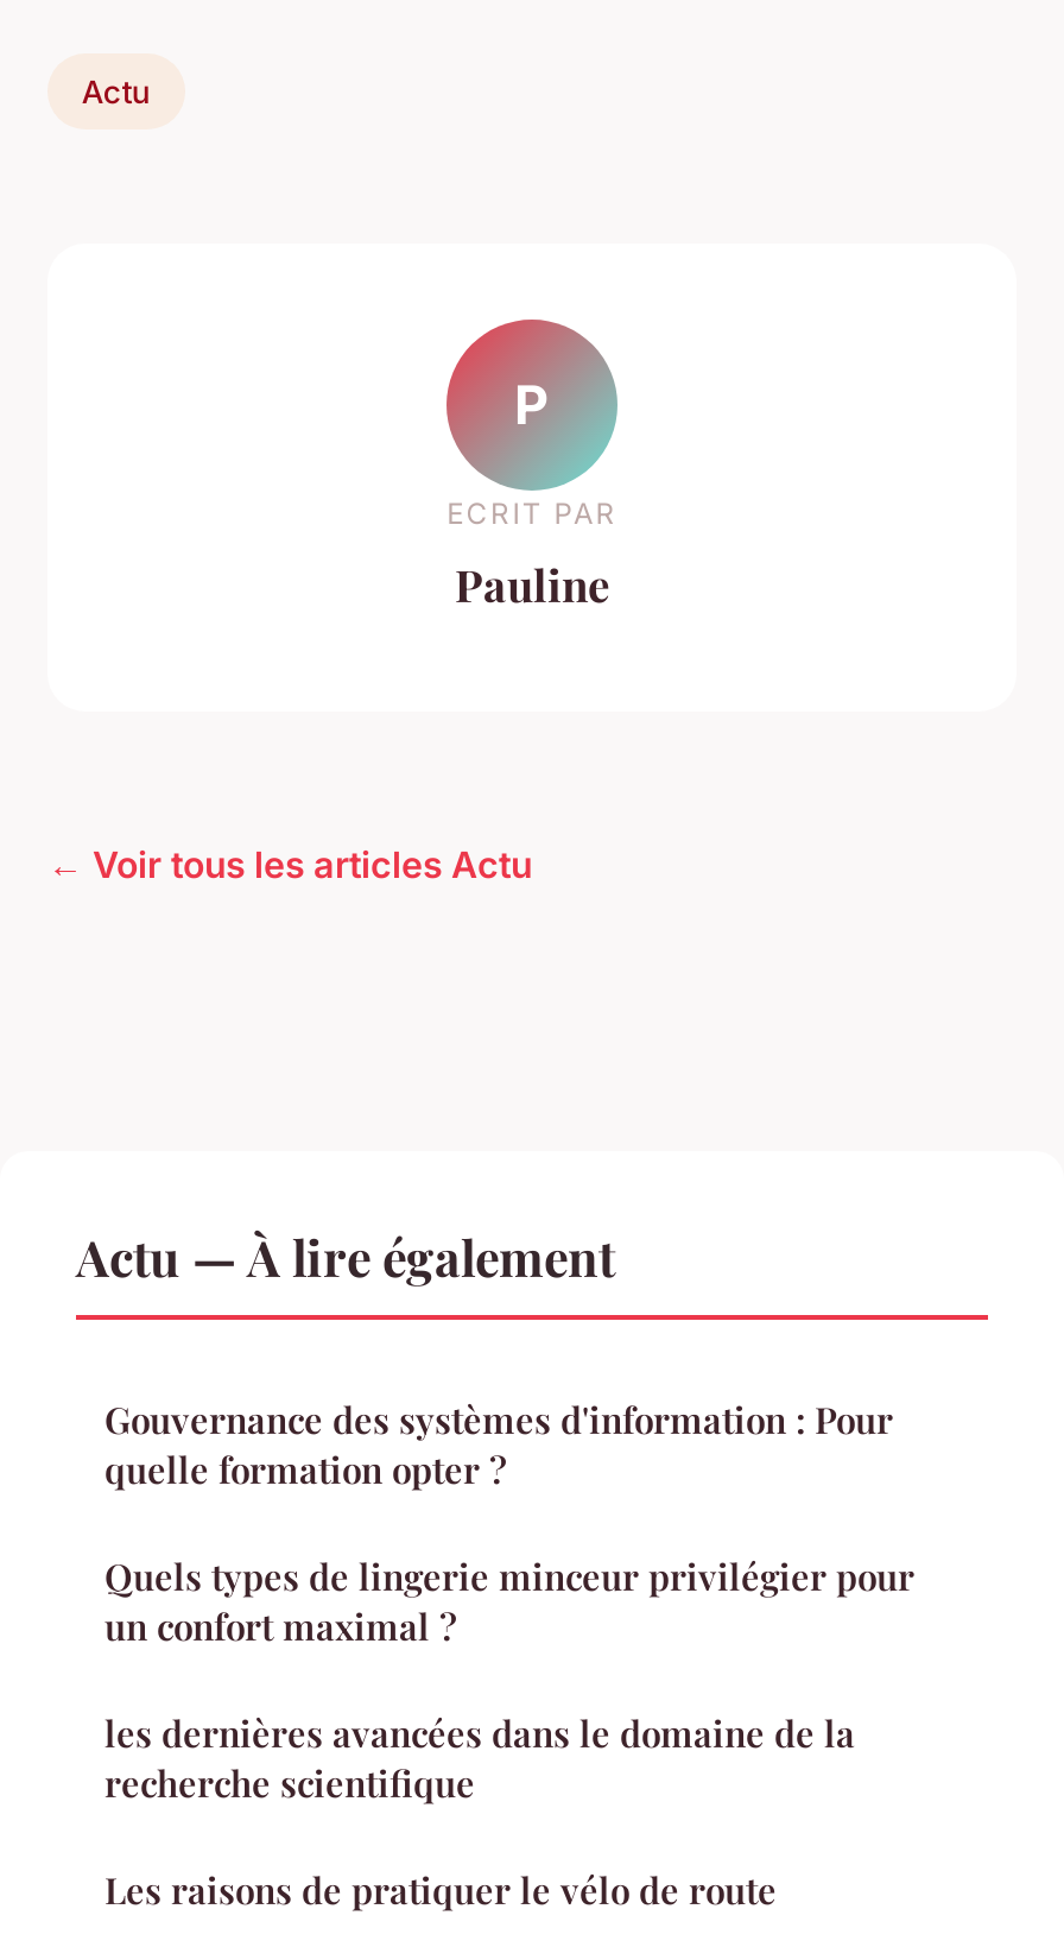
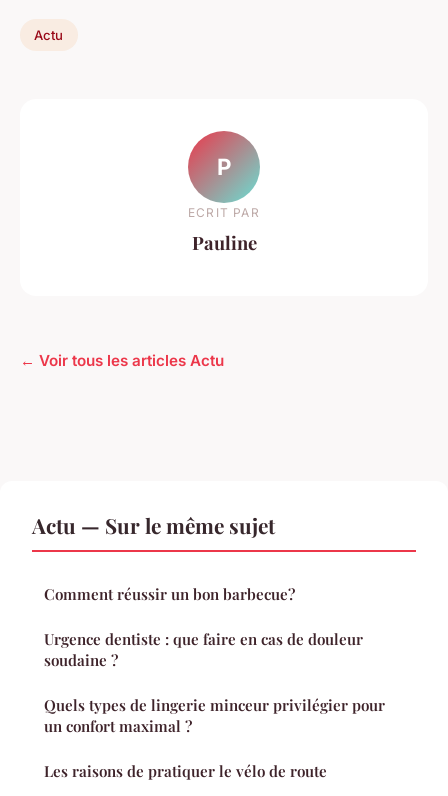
[76,1223,893,1494] Actu — À lire également | Gouvernance des systèmes d'information : Pour | quelle formation opter ? -> [32,511,363,670] Actu — Sur le même sujet | Comment réussir un bon barbecue? | Urgence dentiste : que faire en cas de douleur | soudaine ?
moved [104,1553,914,1650] -> [44,695,385,736]: Quels types de lingerie minceur privilégier pour | un confort maximal ?
[104,1710,855,1807] les dernières avancées dans le domaine de la | recherche scientifique -> none

